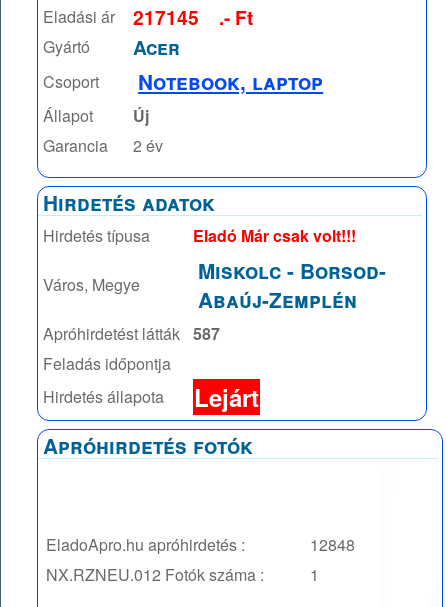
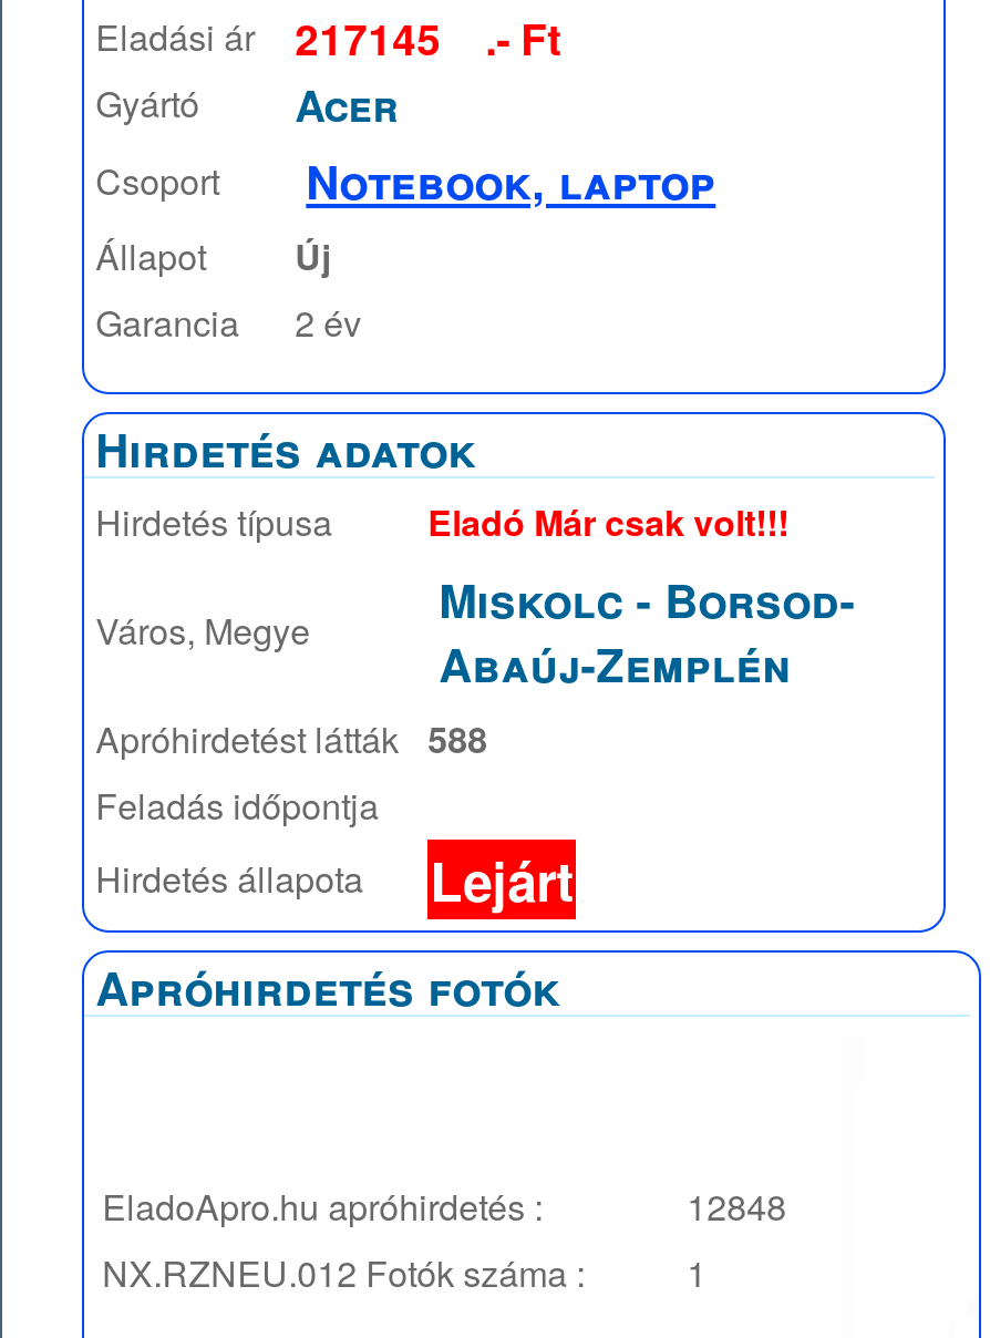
[43,322,220,345] Apróhirdetést látták 587 -> [96,713,488,764] Apróhirdetést látták 588

